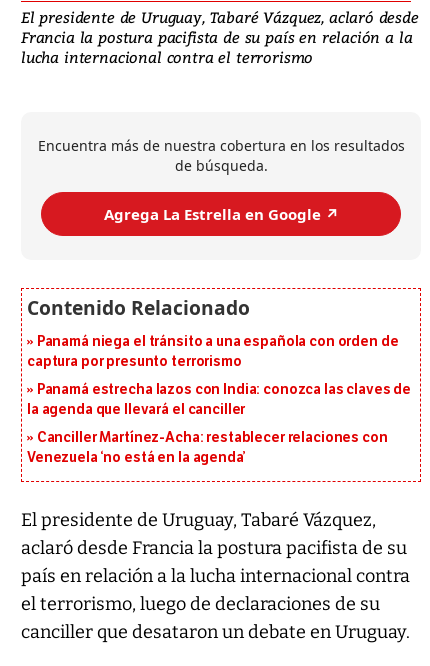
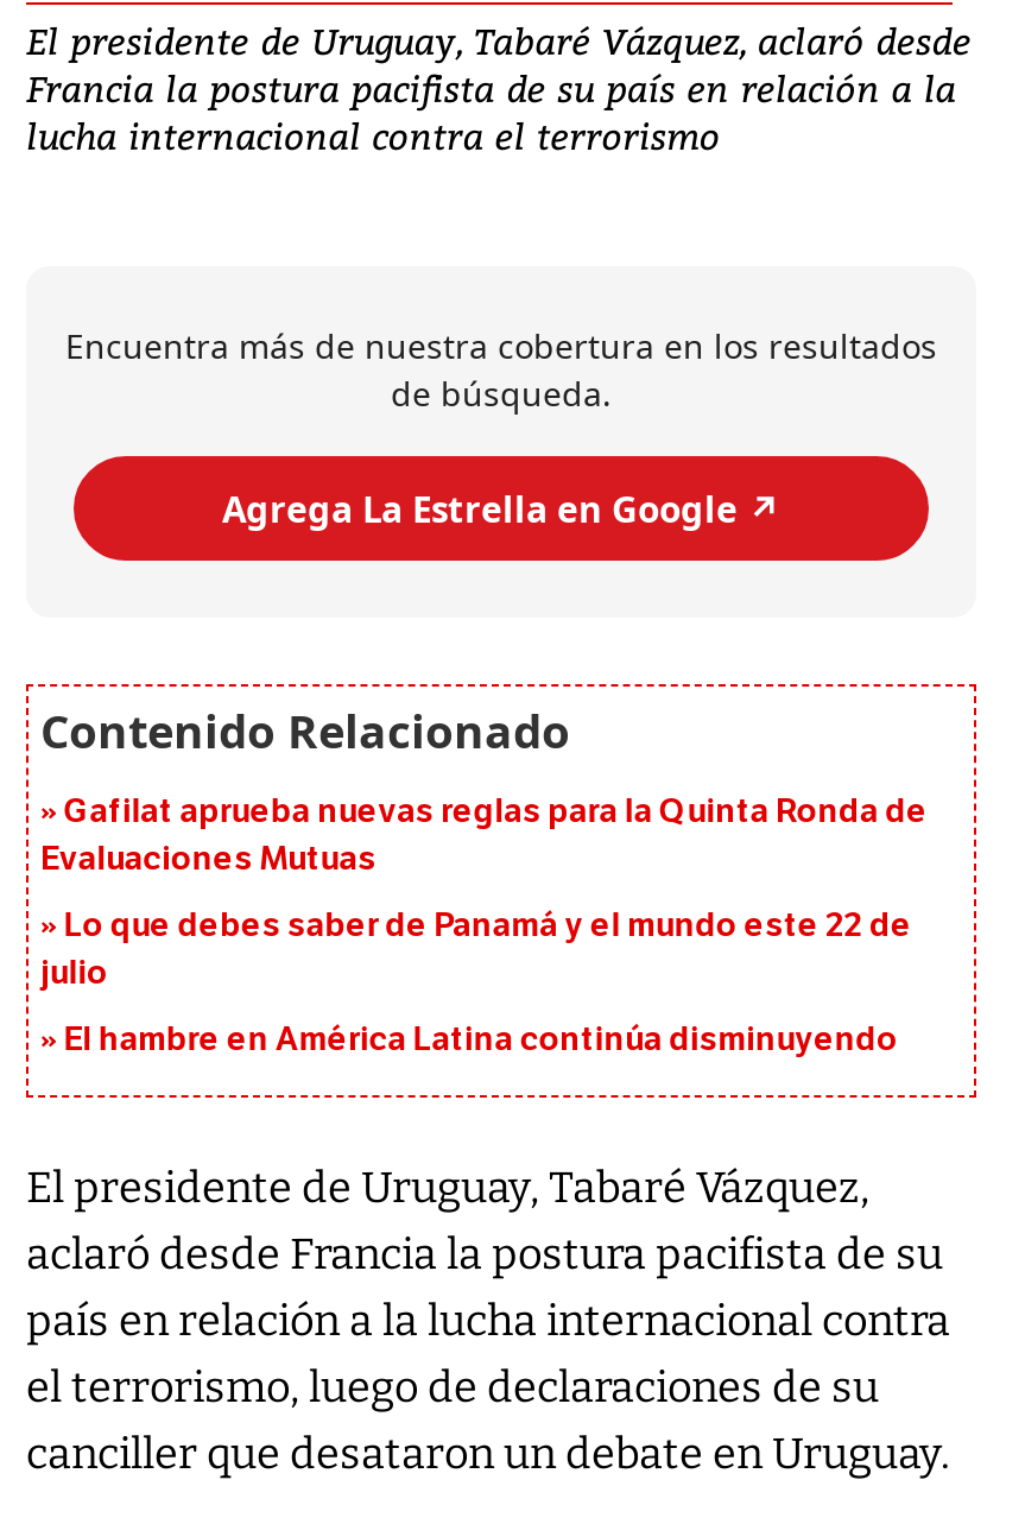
[27,333,398,370] Panamá niega el tránsito a una española con orden de | captura por presunto terrorismo -> [40,792,927,880] Gafilat aprueba nuevas reglas para la Quinta Ronda de | Evaluaciones Mutuas
[27,381,411,418] Panamá estrecha lazos con India: conozca las claves de | la agenda que llevará el canciller -> [40,906,912,994] Lo que debes saber de Panamá y el mundo este 22 de | julio
[27,429,388,466] Canciller Martínez-Acha: restablecer relaciones con | Venezuela ‘no está en la agenda’ -> [64,1020,898,1061] El hambre en América Latina continúa disminuyendo

